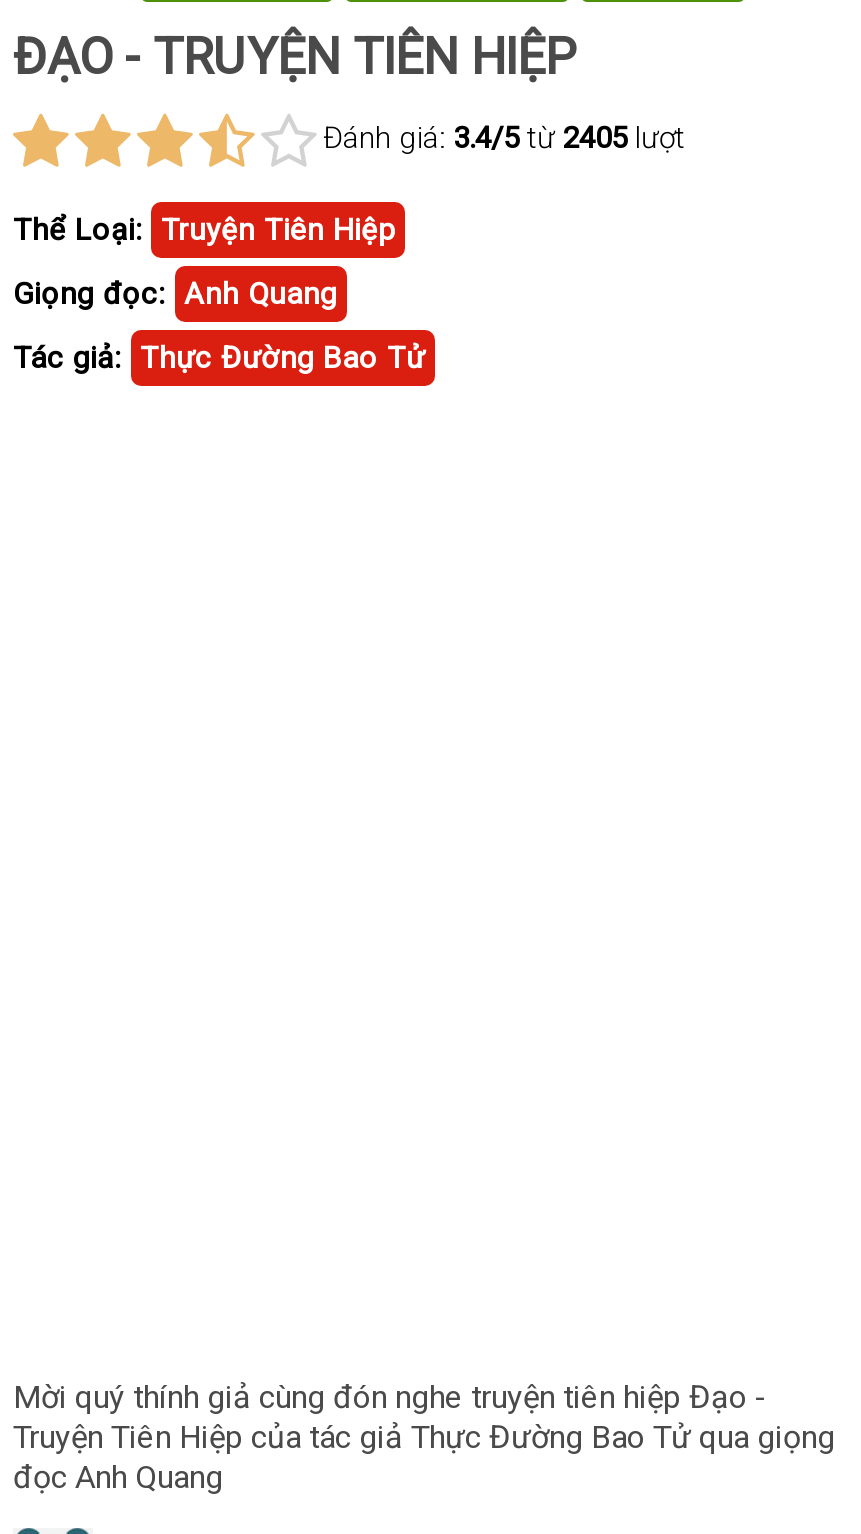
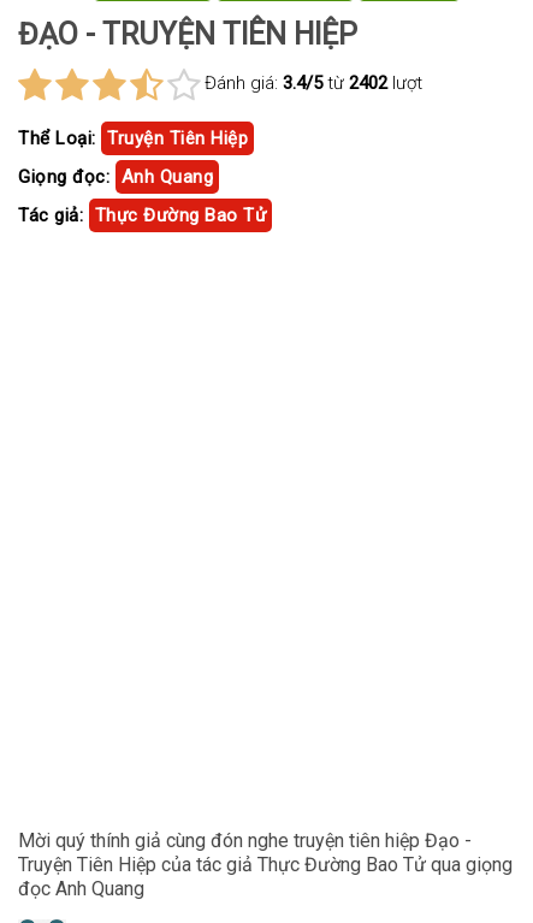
[323,120,685,156] Đánh giá: 3.4/5 từ 2405 lượt -> [205,72,422,94] Đánh giá: 3.4/5 từ 2402 lượt

